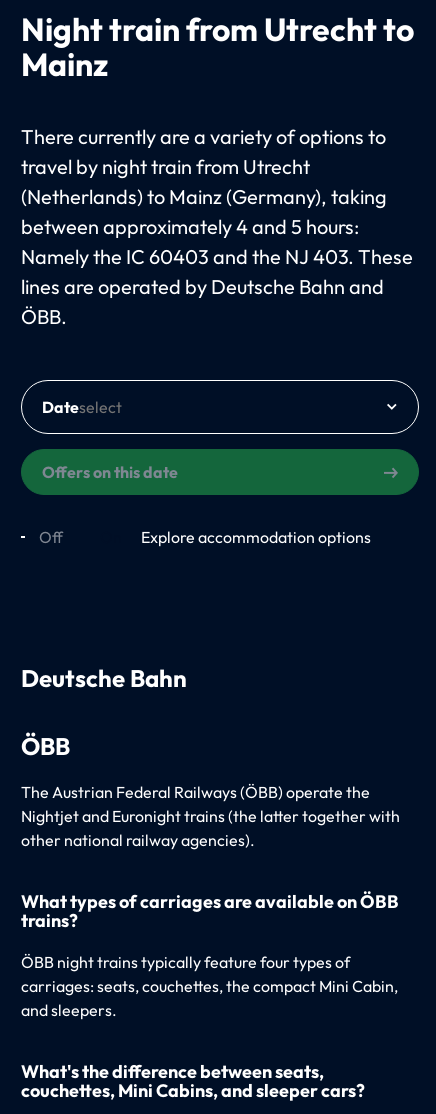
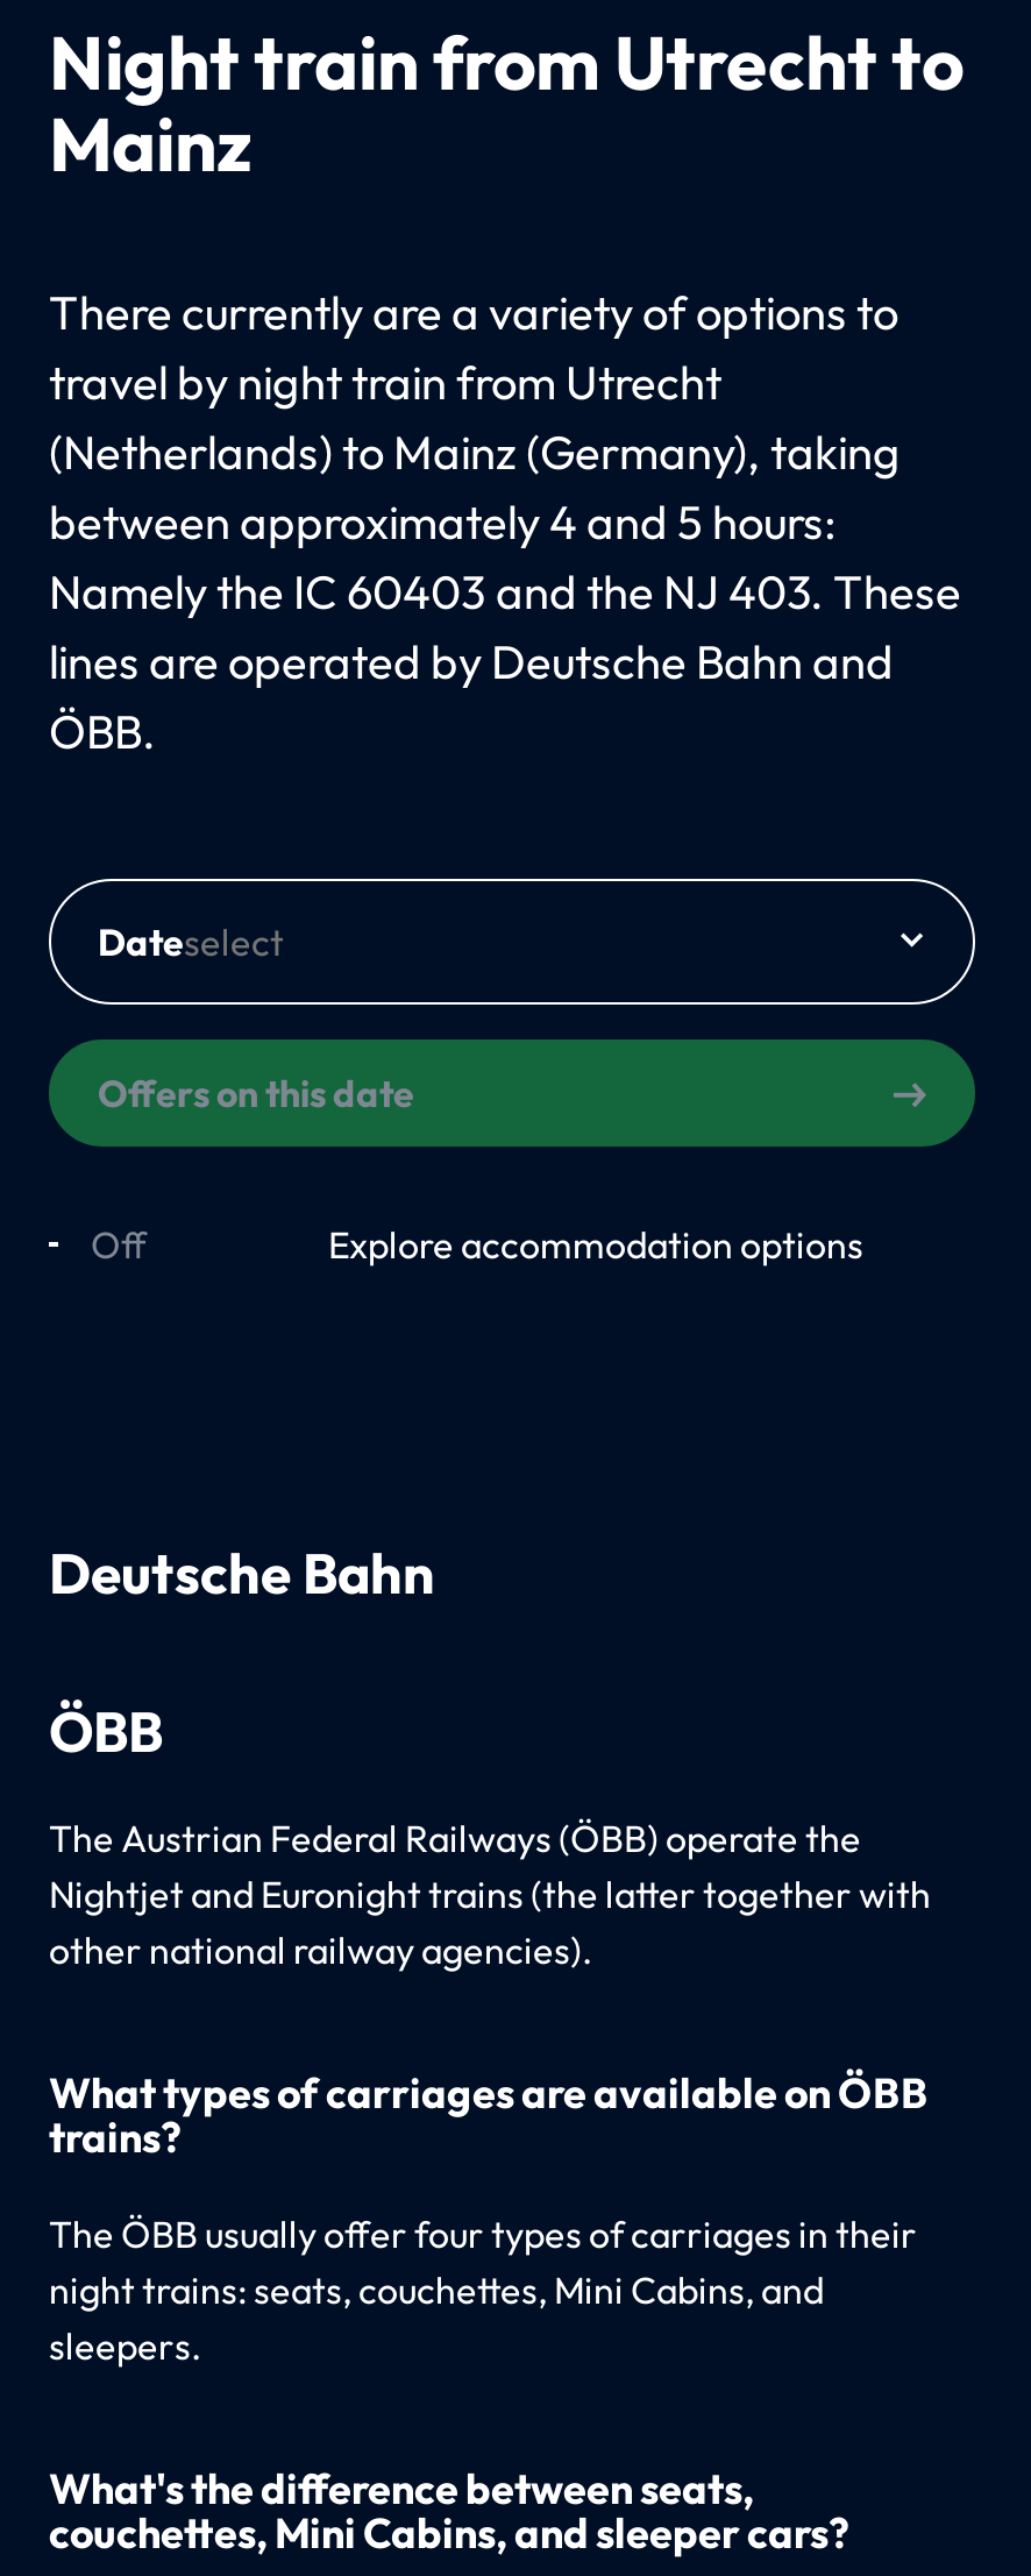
[21,952,398,1020] ÖBB night trains typically feature four types of | carriages: seats, couchettes, the compact Mini Cabin, | and sleepers. -> [49,2210,917,2368] The ÖBB usually offer four types of carriages in their | night trains: seats, couchettes, Mini Cabins, and | sleepers.

